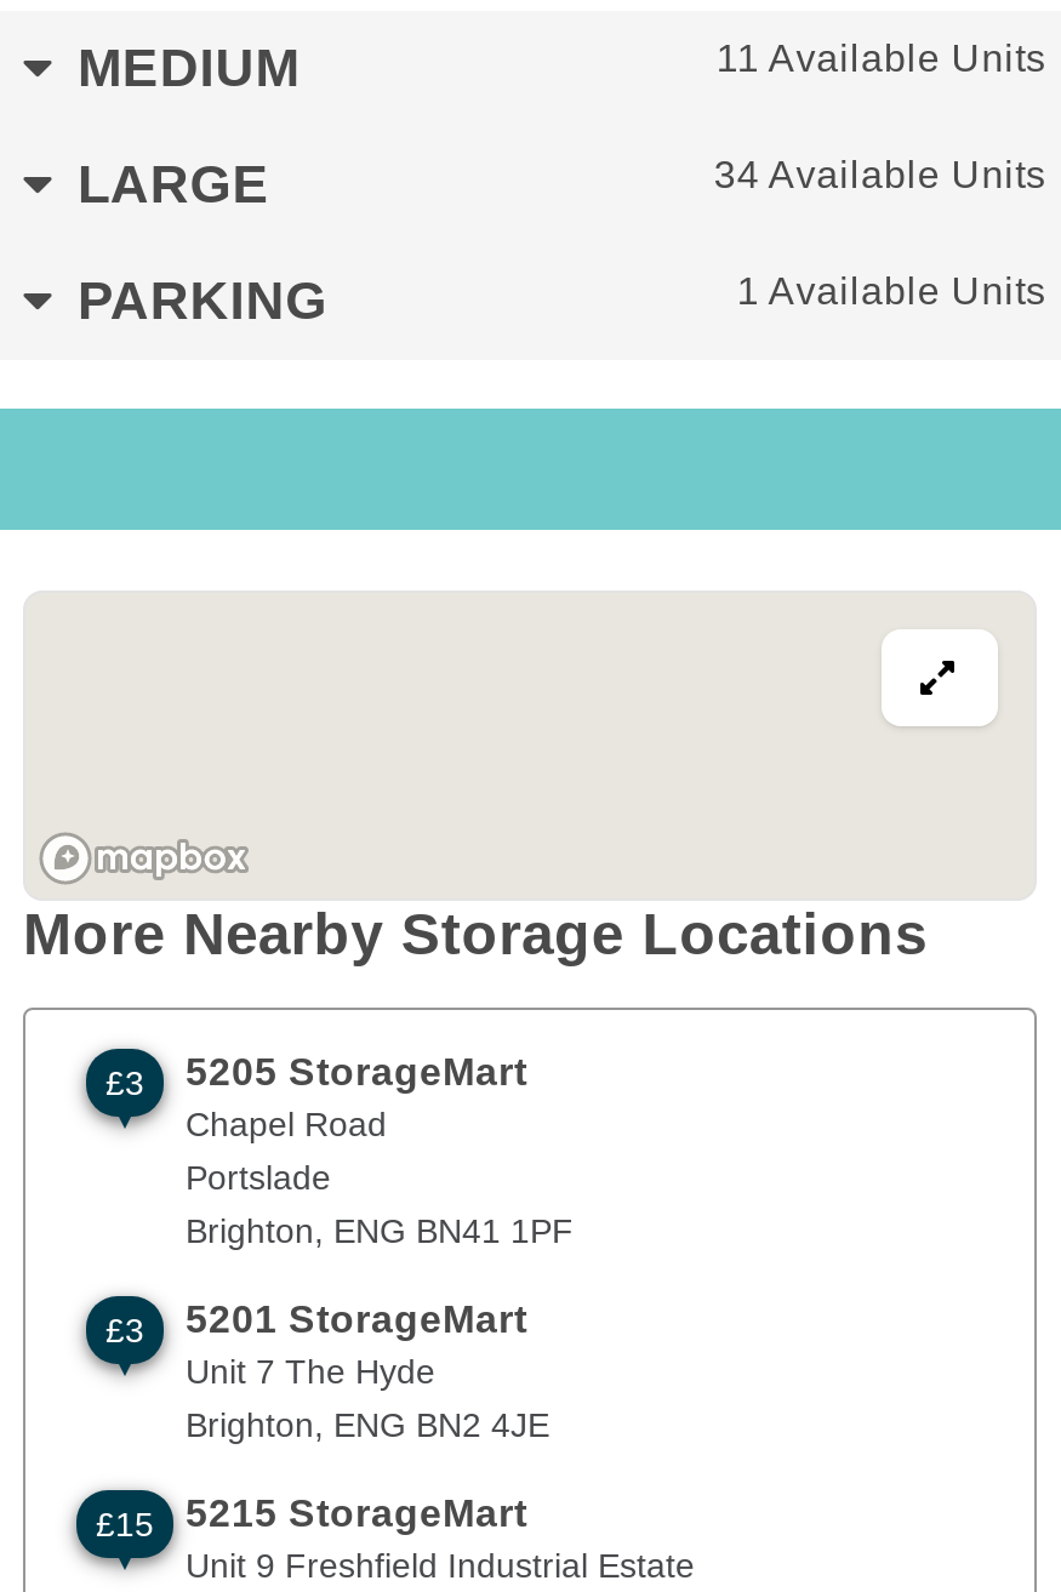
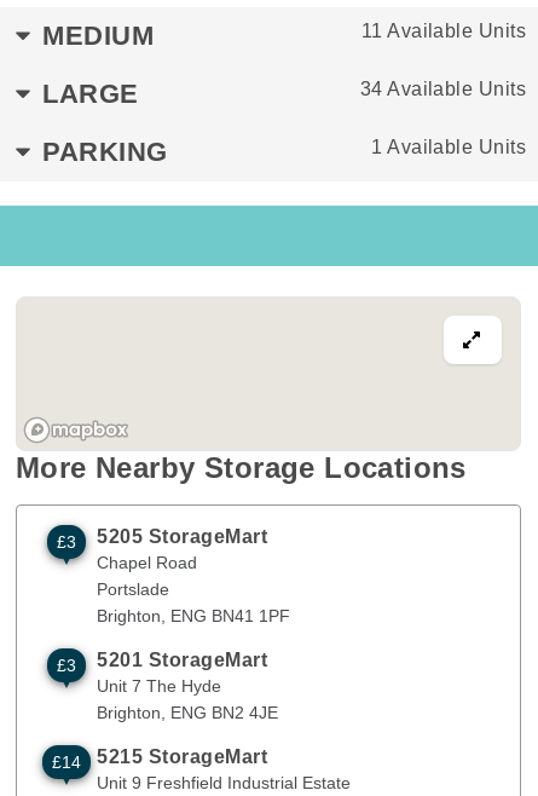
[96,1493,527,1544] £15 5215 StorageMart -> [52,747,267,772] £14 5215 StorageMart

